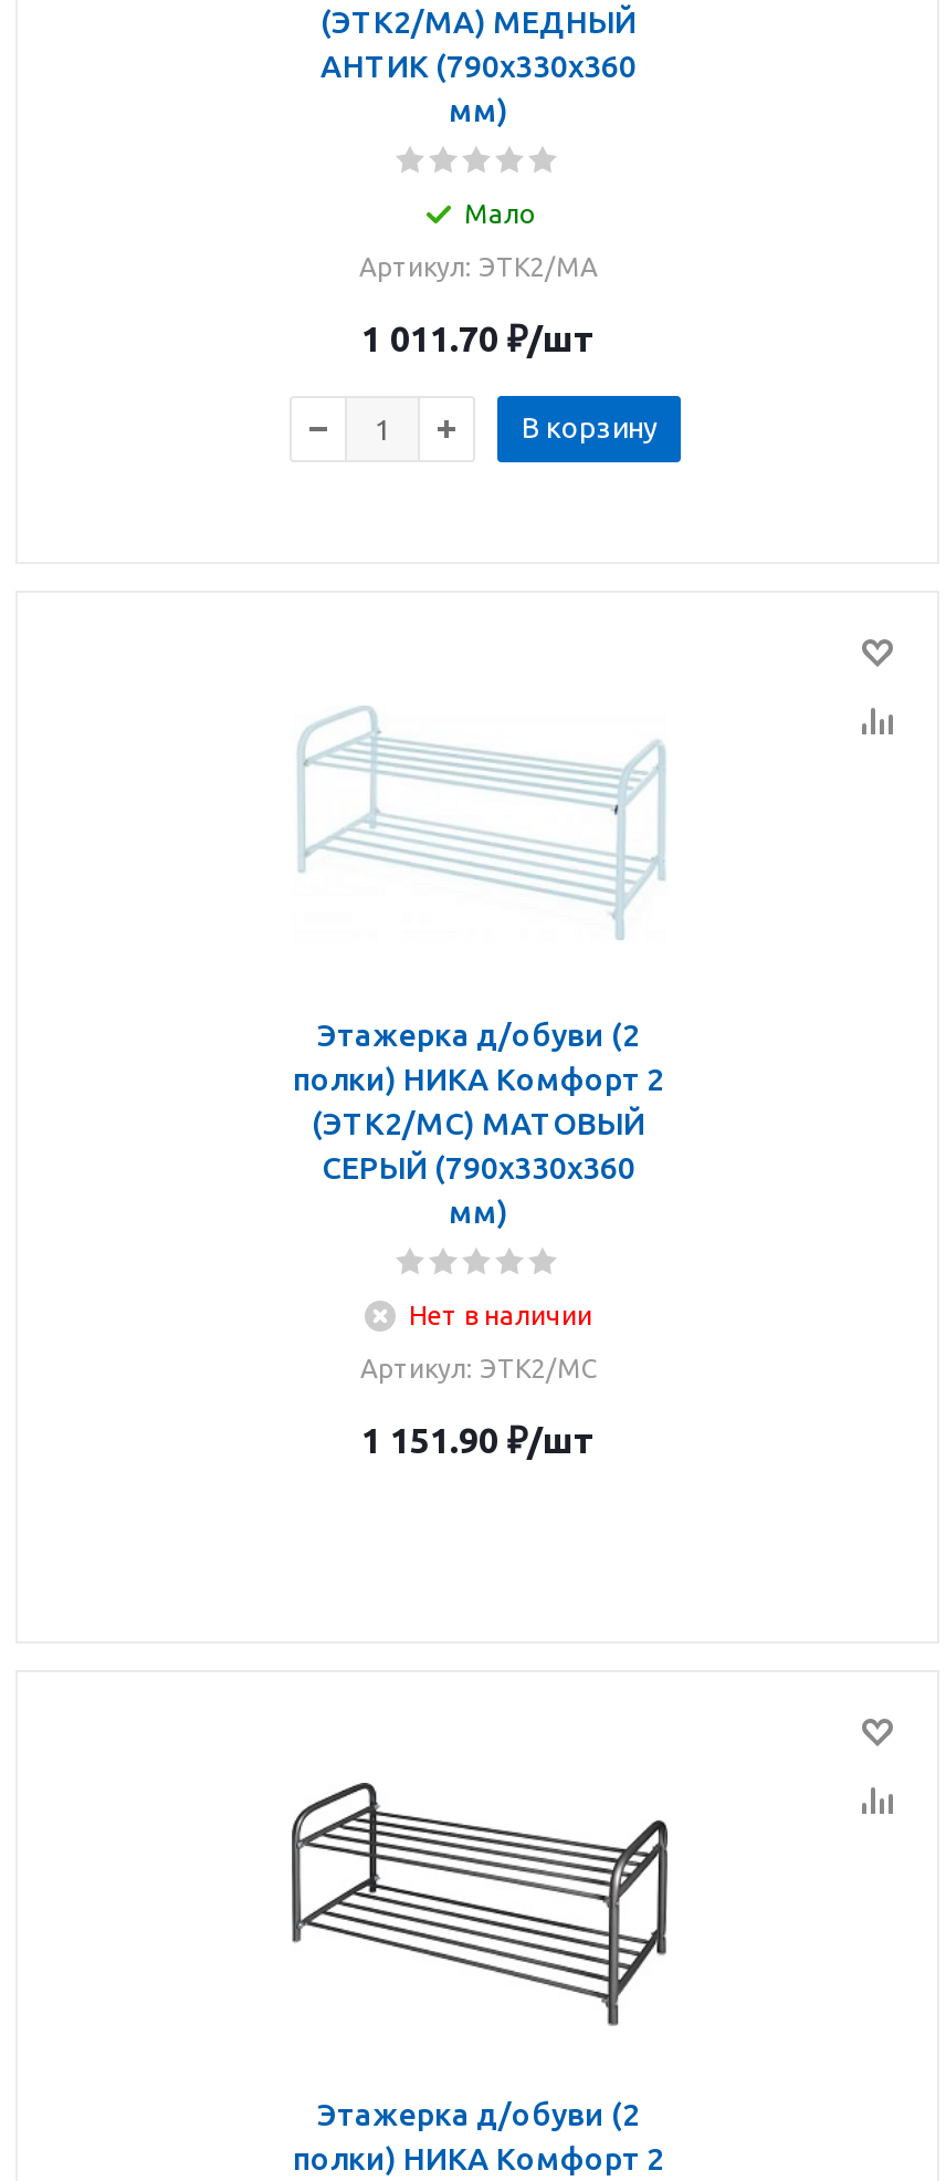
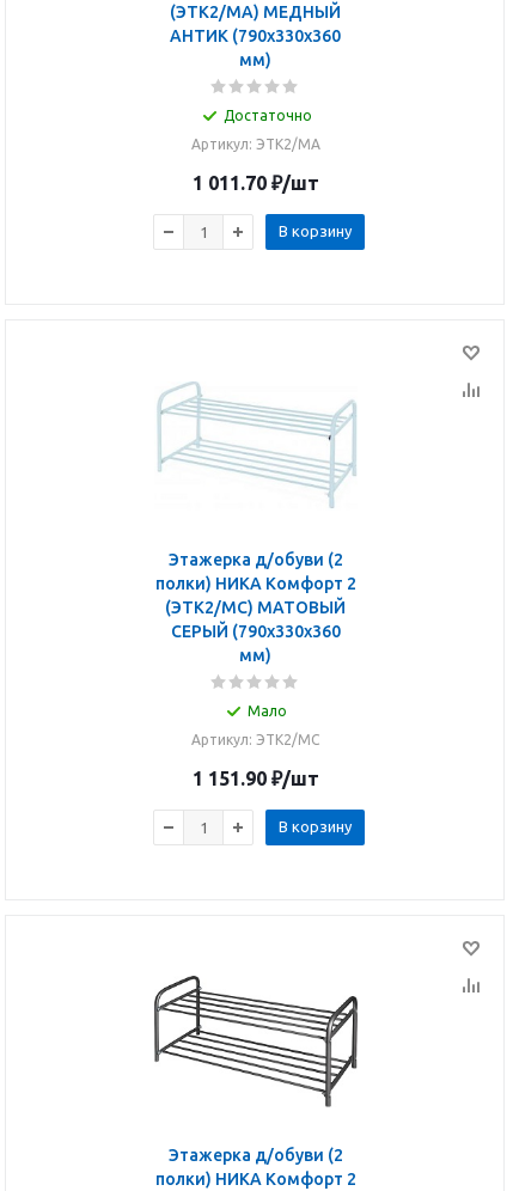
none -> [223,108,312,123] Достаточно
moved [464,199,537,228] -> [248,703,287,719]: Мало
[409,1301,592,1329] Нет в наличии -> none
none -> [279,818,352,835] В корзину

